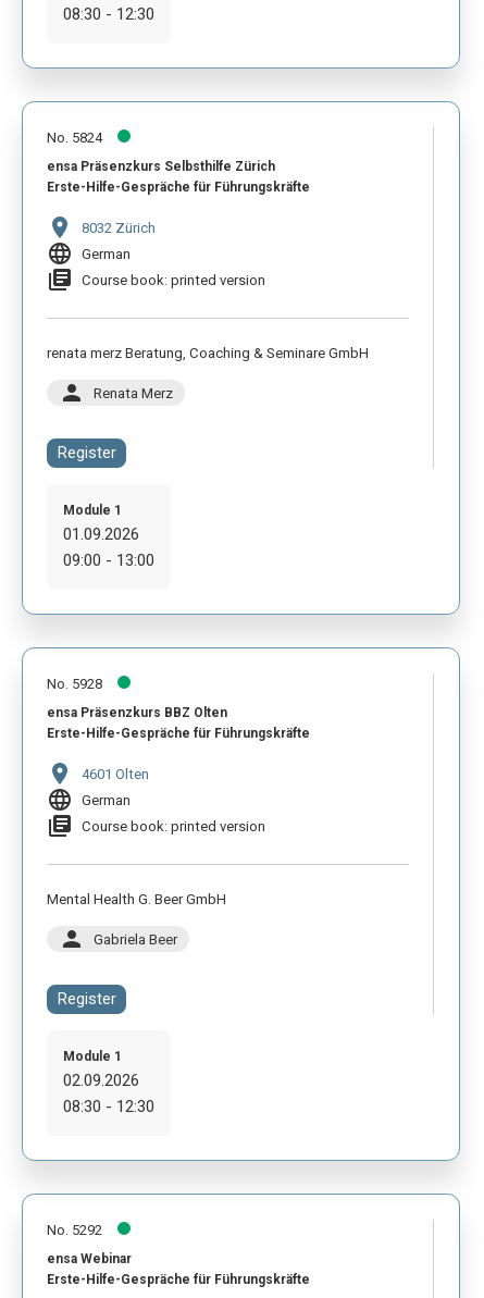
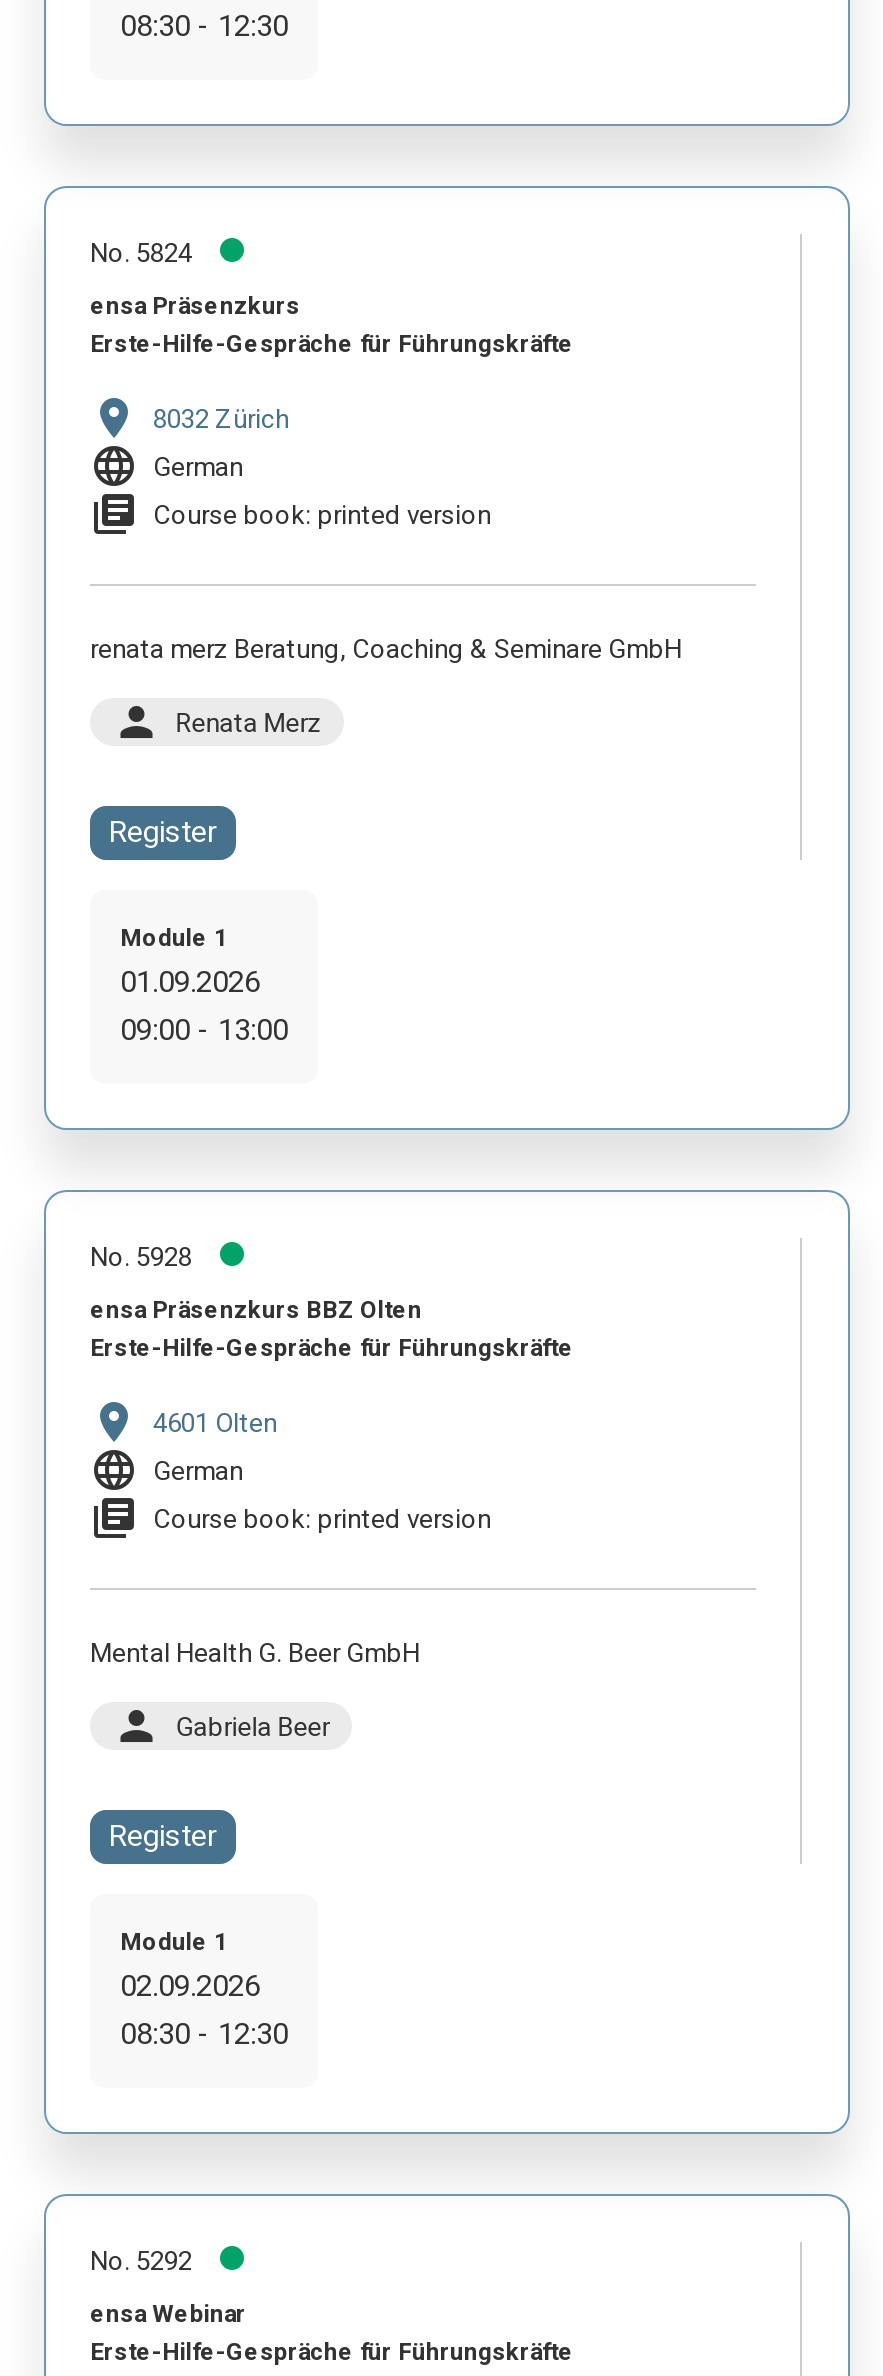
[47,159,275,174] ensa Präsenzkurs Selbsthilfe Zürich -> [90,292,300,320] ensa Präsenzkurs

